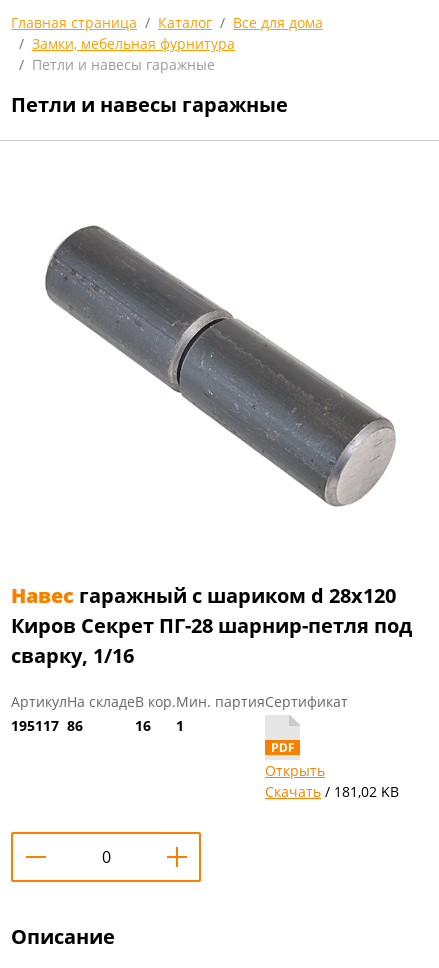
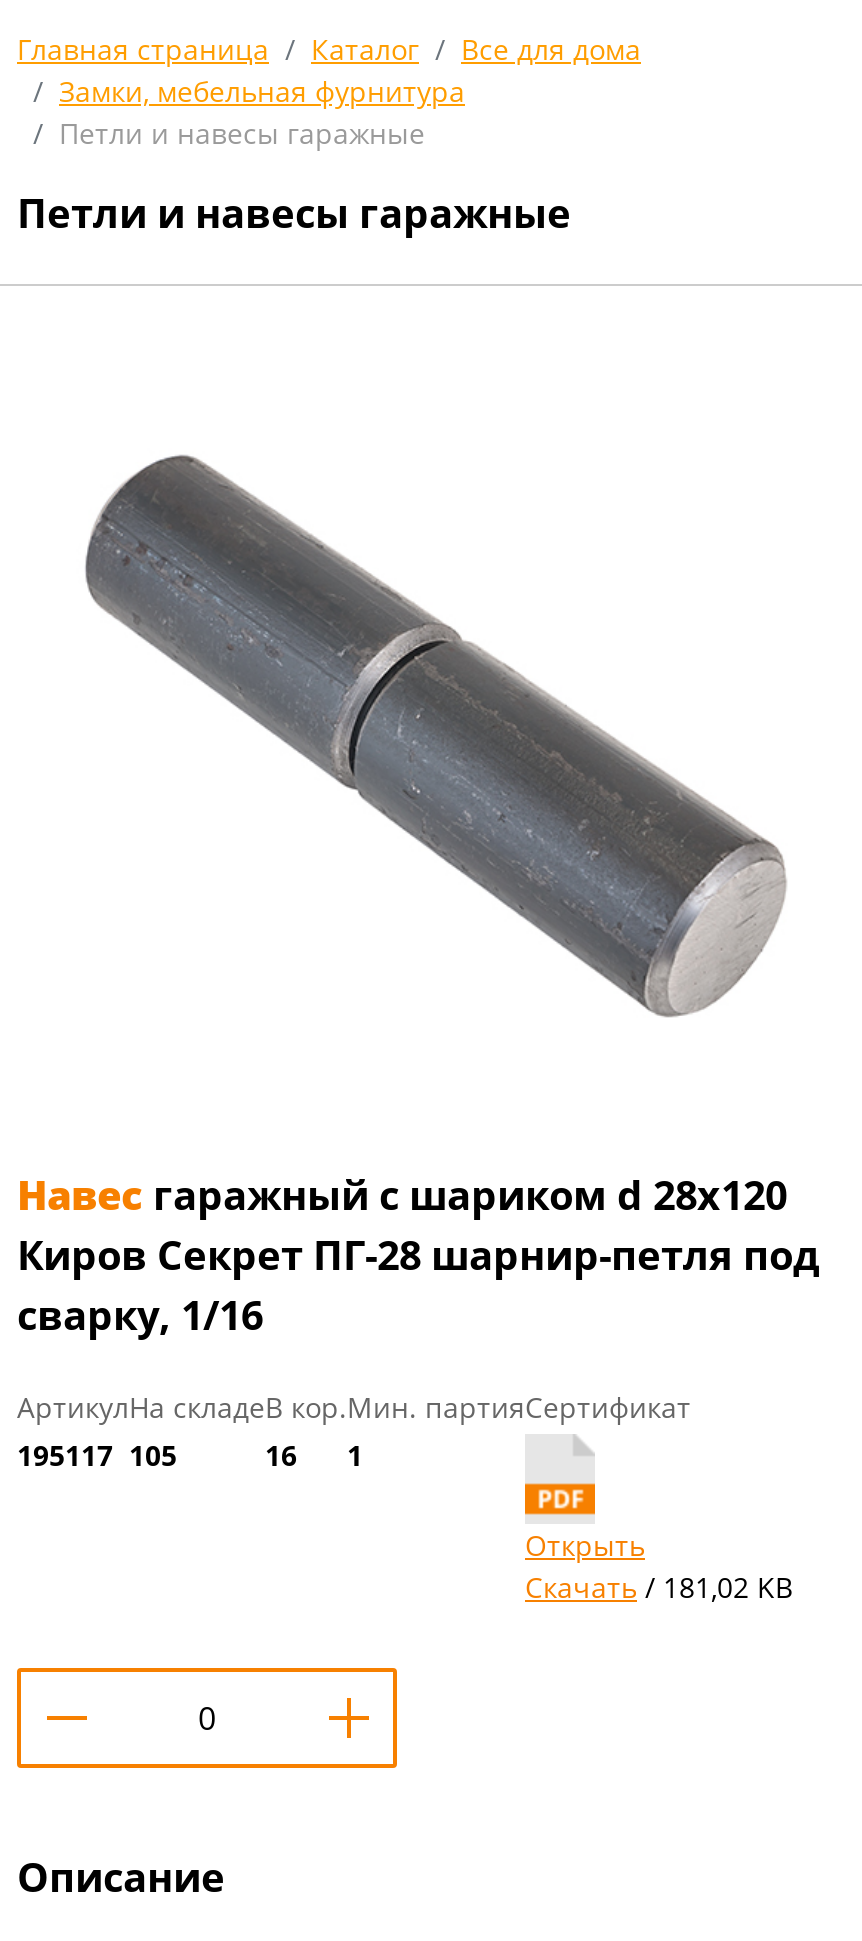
[11,716,83,735] 195117 86 -> [17,1436,177,1474] 195117 105

